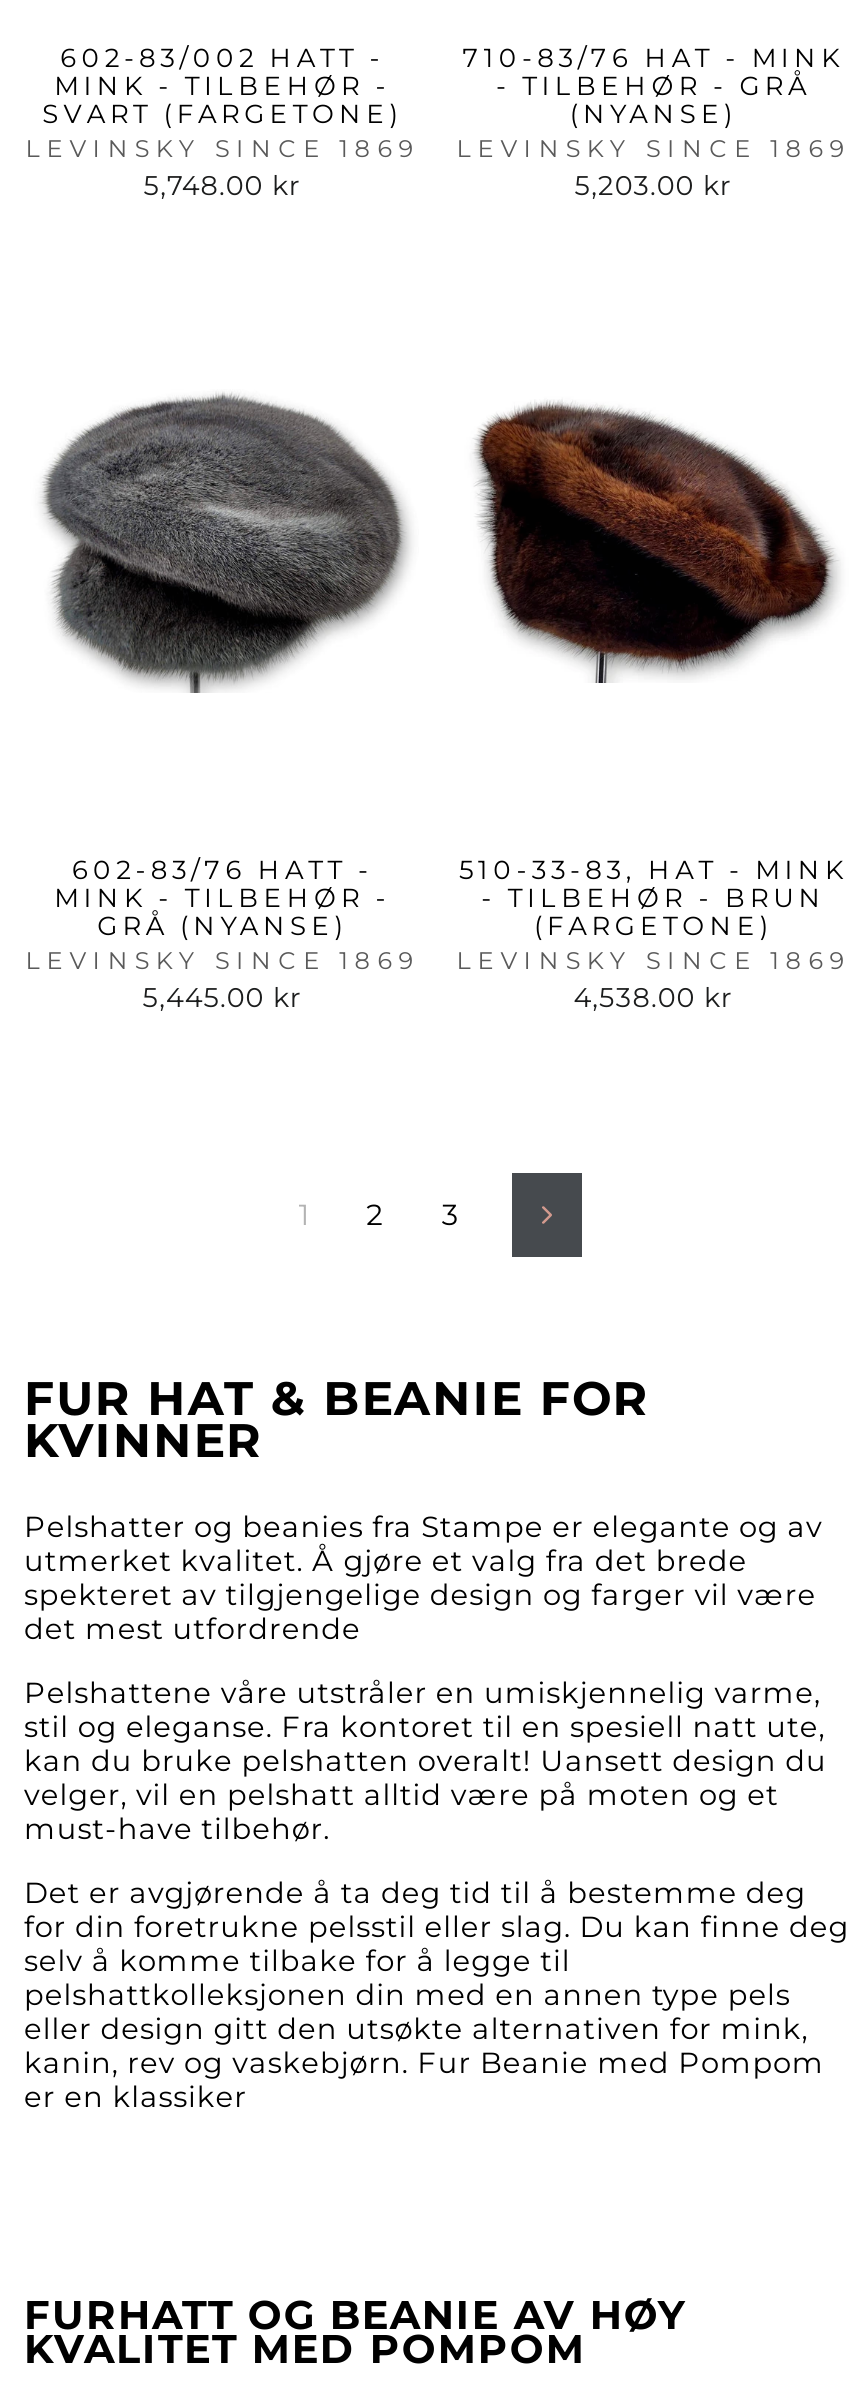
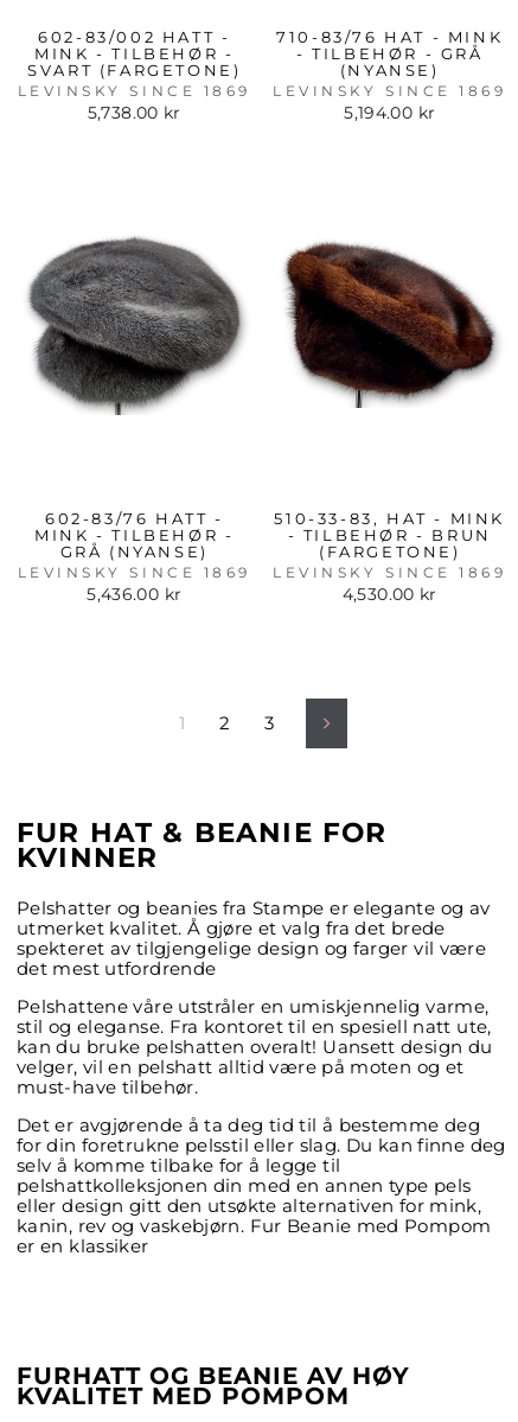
[143,168,302,200] 5,748.00 kr -> [87,103,181,122] 5,738.00 kr
[574,168,733,200] 5,203.00 kr -> [344,103,435,122] 5,194.00 kr
[142,982,303,1014] 5,445.00 kr -> [87,585,182,604] 5,436.00 kr
[573,982,734,1014] 4,538.00 kr -> [342,585,437,604] 4,530.00 kr

